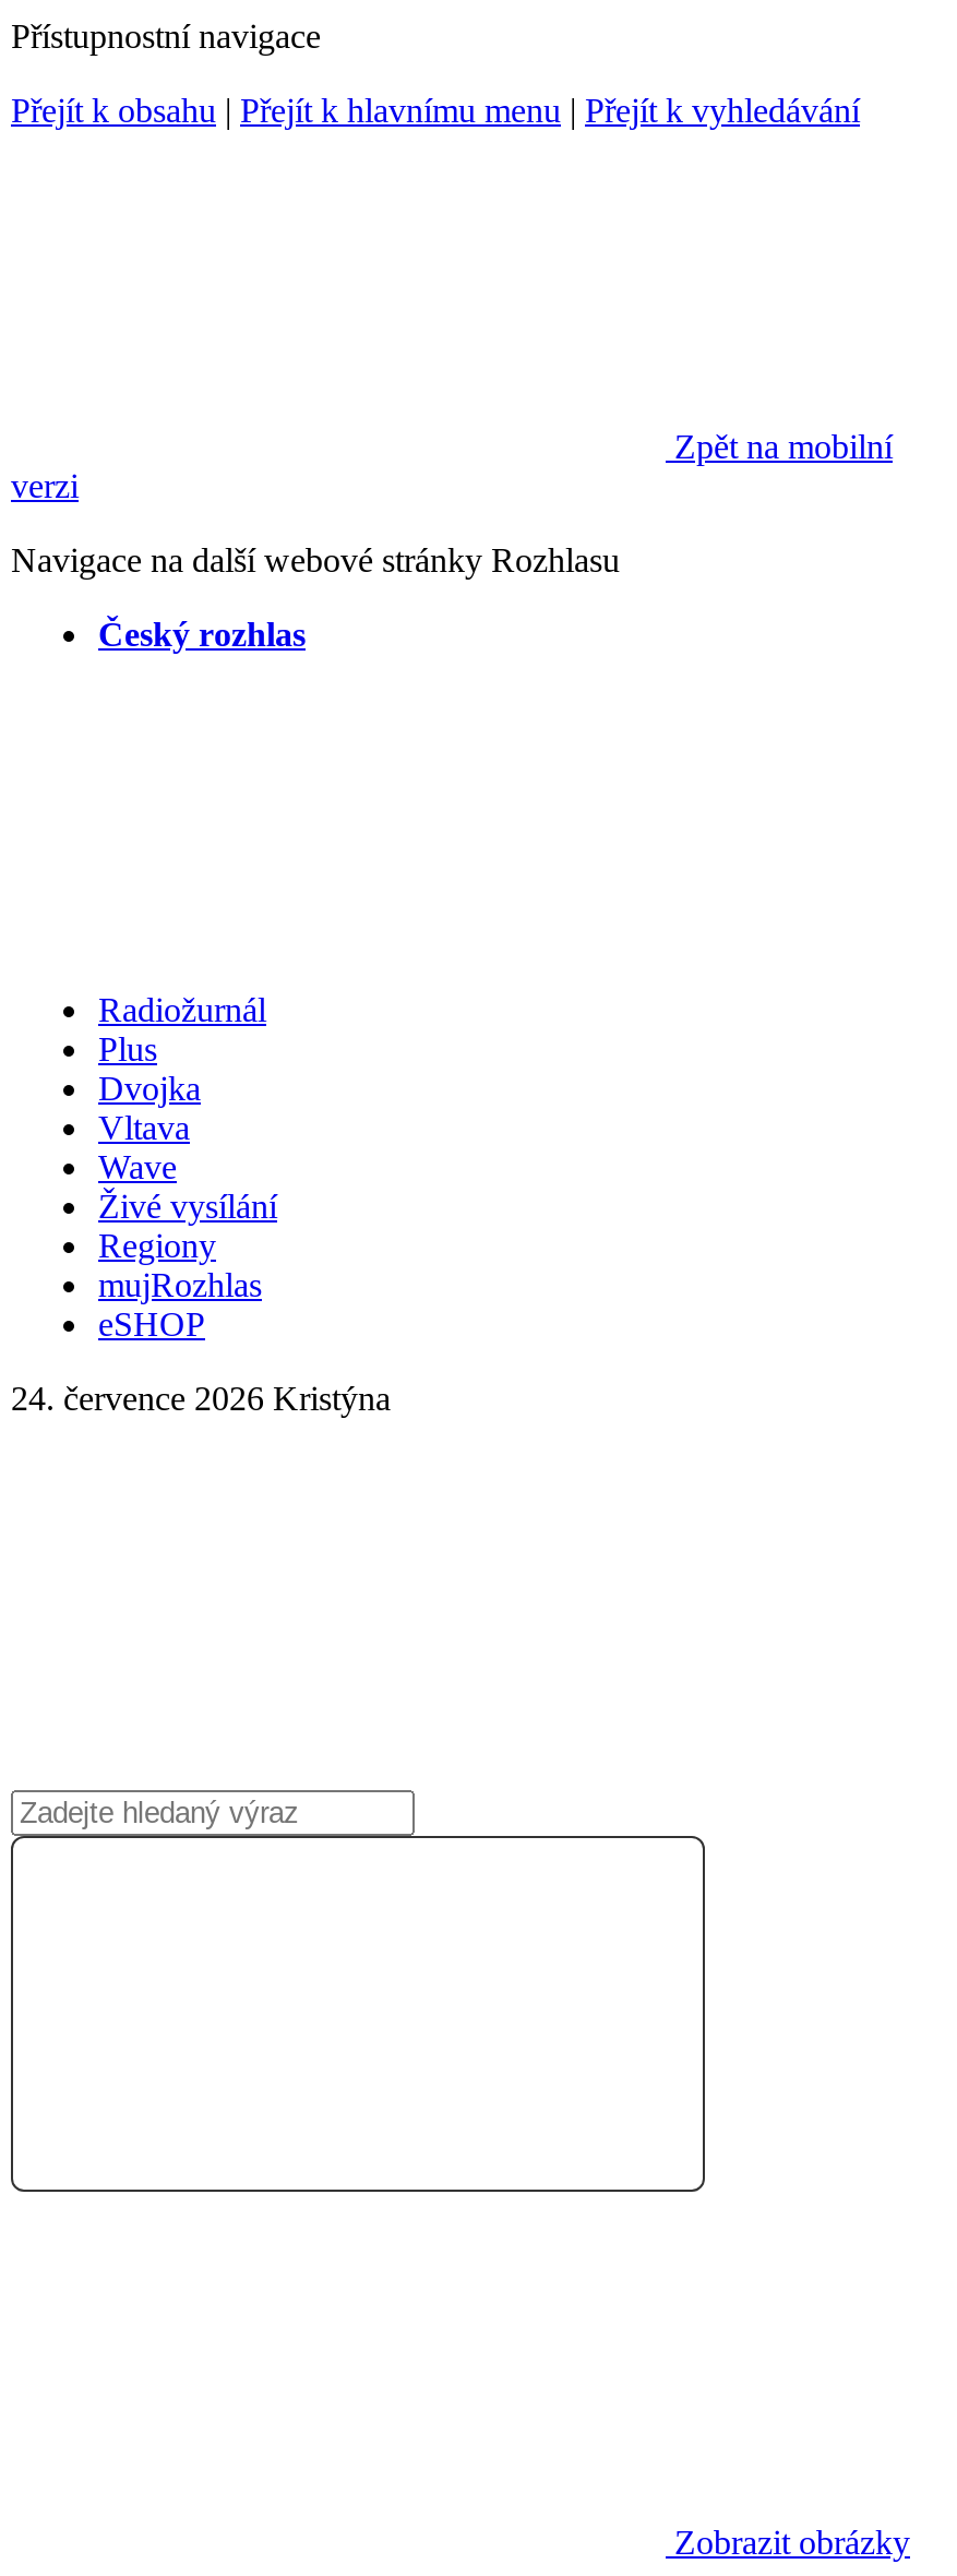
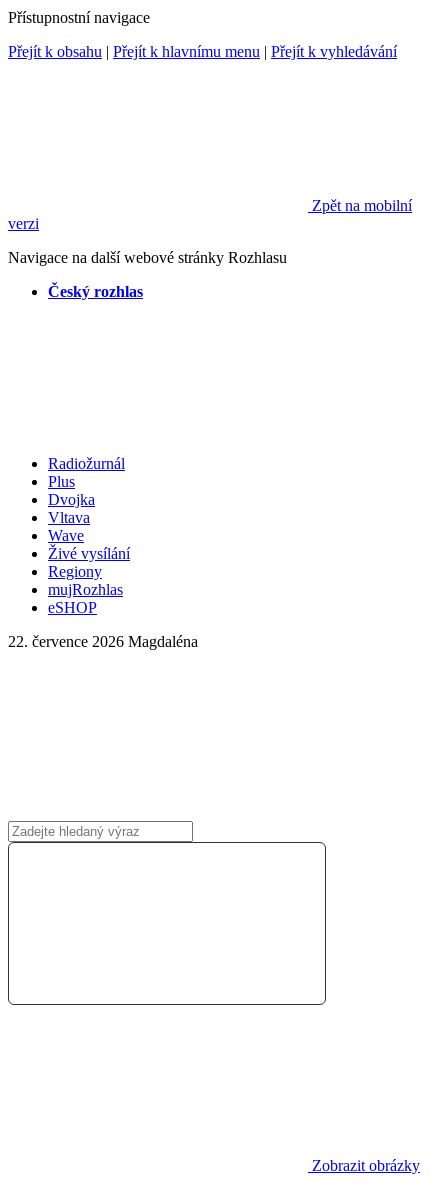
[11,1380,391,1417] 24. července 2026 Kristýna -> [8,633,198,650] 22. července 2026 Magdaléna

